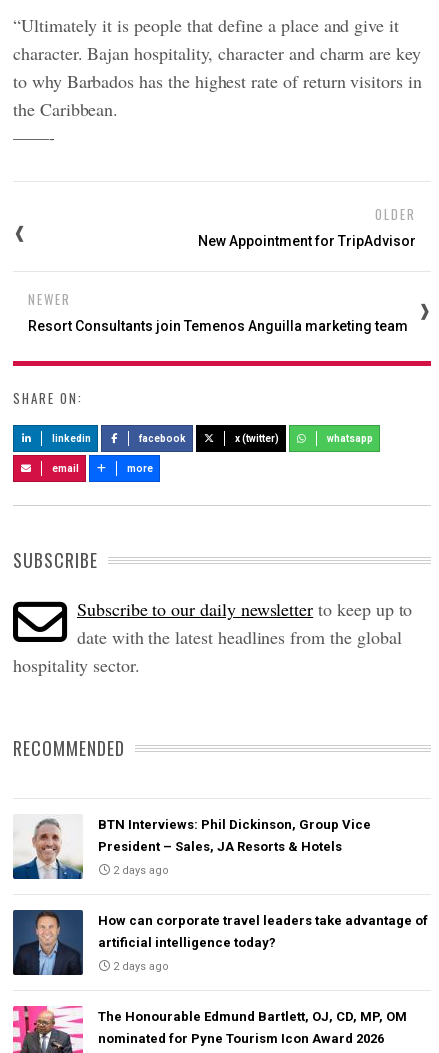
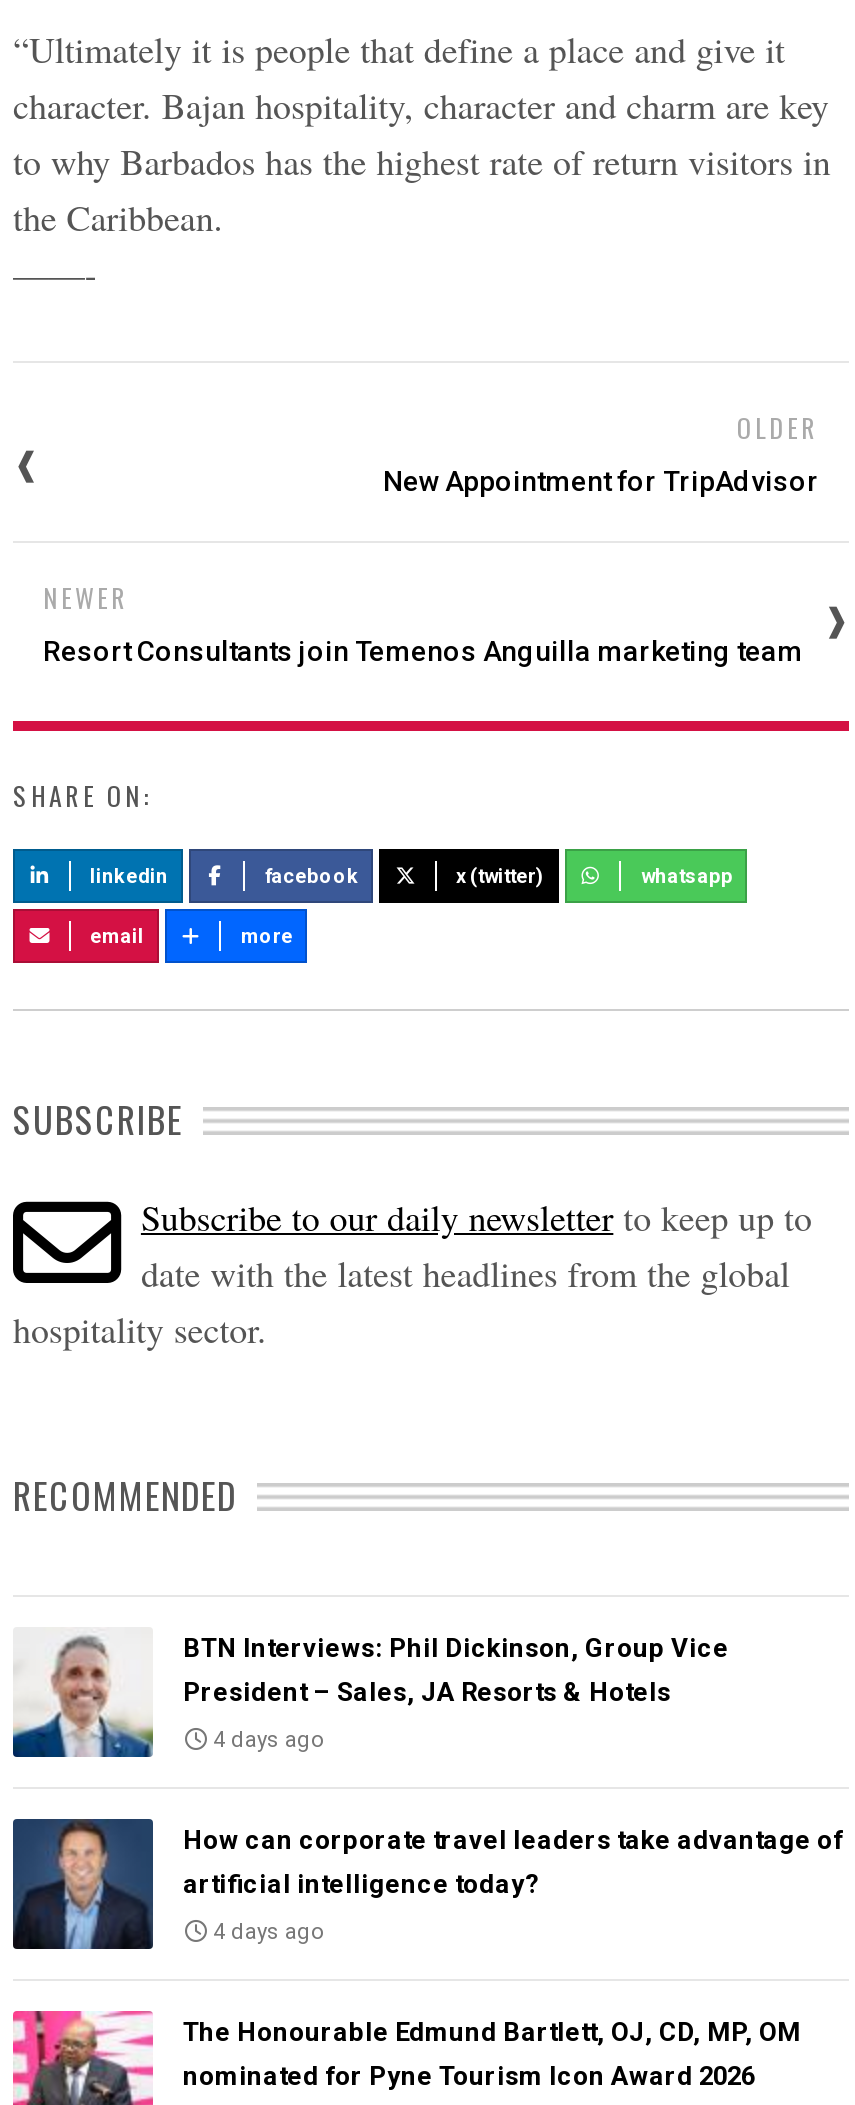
[110,864,169,877] 2 days ago -> [207,1727,325,1753] 4 days ago
[110,960,169,973] 2 days ago -> [207,1919,325,1945] 4 days ago

